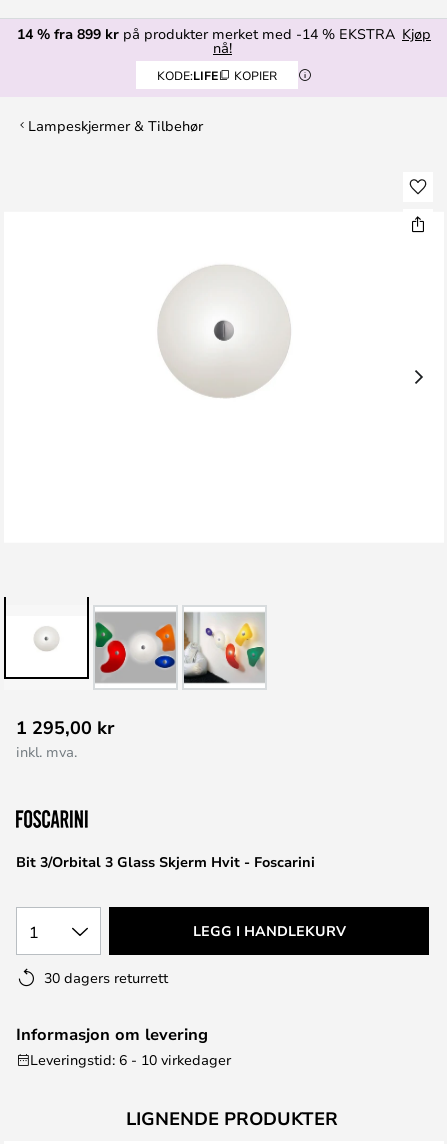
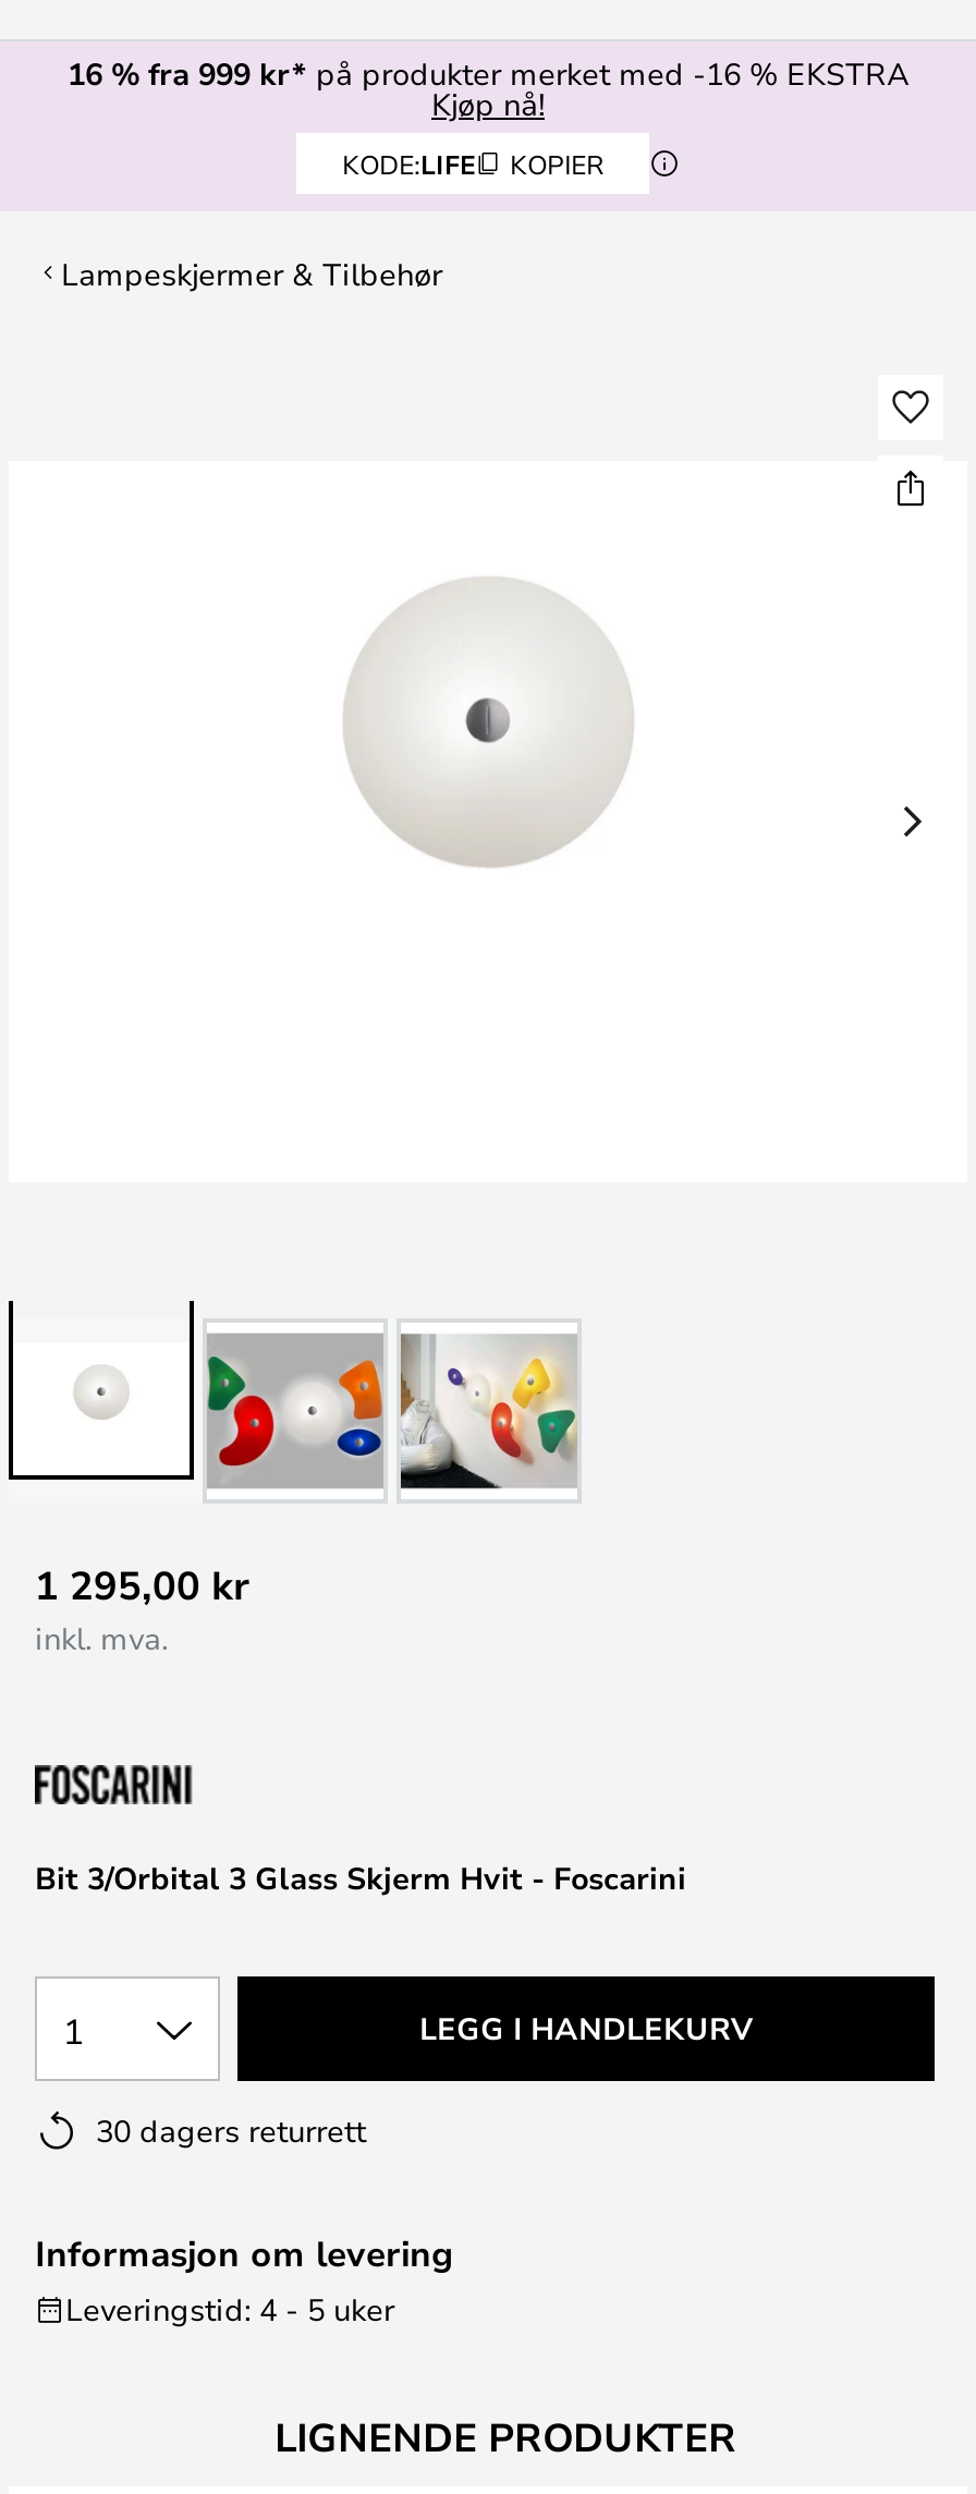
[17,24,431,57] 14 % fra 899 kr på produkter merket med -14 % EKSTRA Kjøp | nå! -> [68,52,908,124] 16 % fra 999 kr* på produkter merket med -16 % EKSTRA | Kjøp nå!
[30,1050,231,1069] Leveringstid: 6 - 10 virkedager -> [65,2288,394,2329] Leveringstid: 4 - 5 uker

